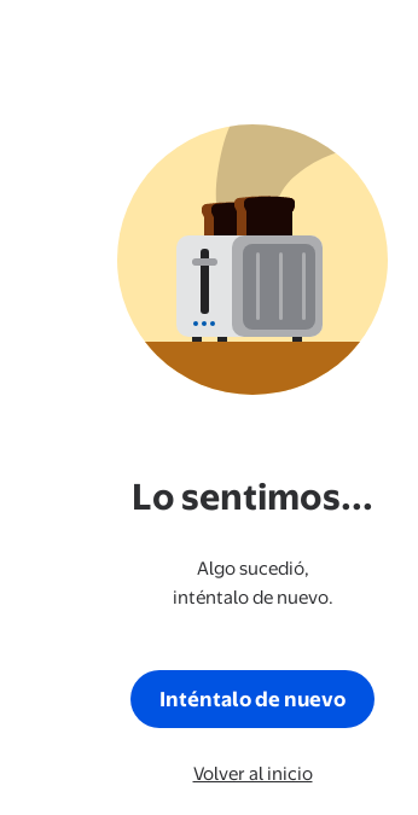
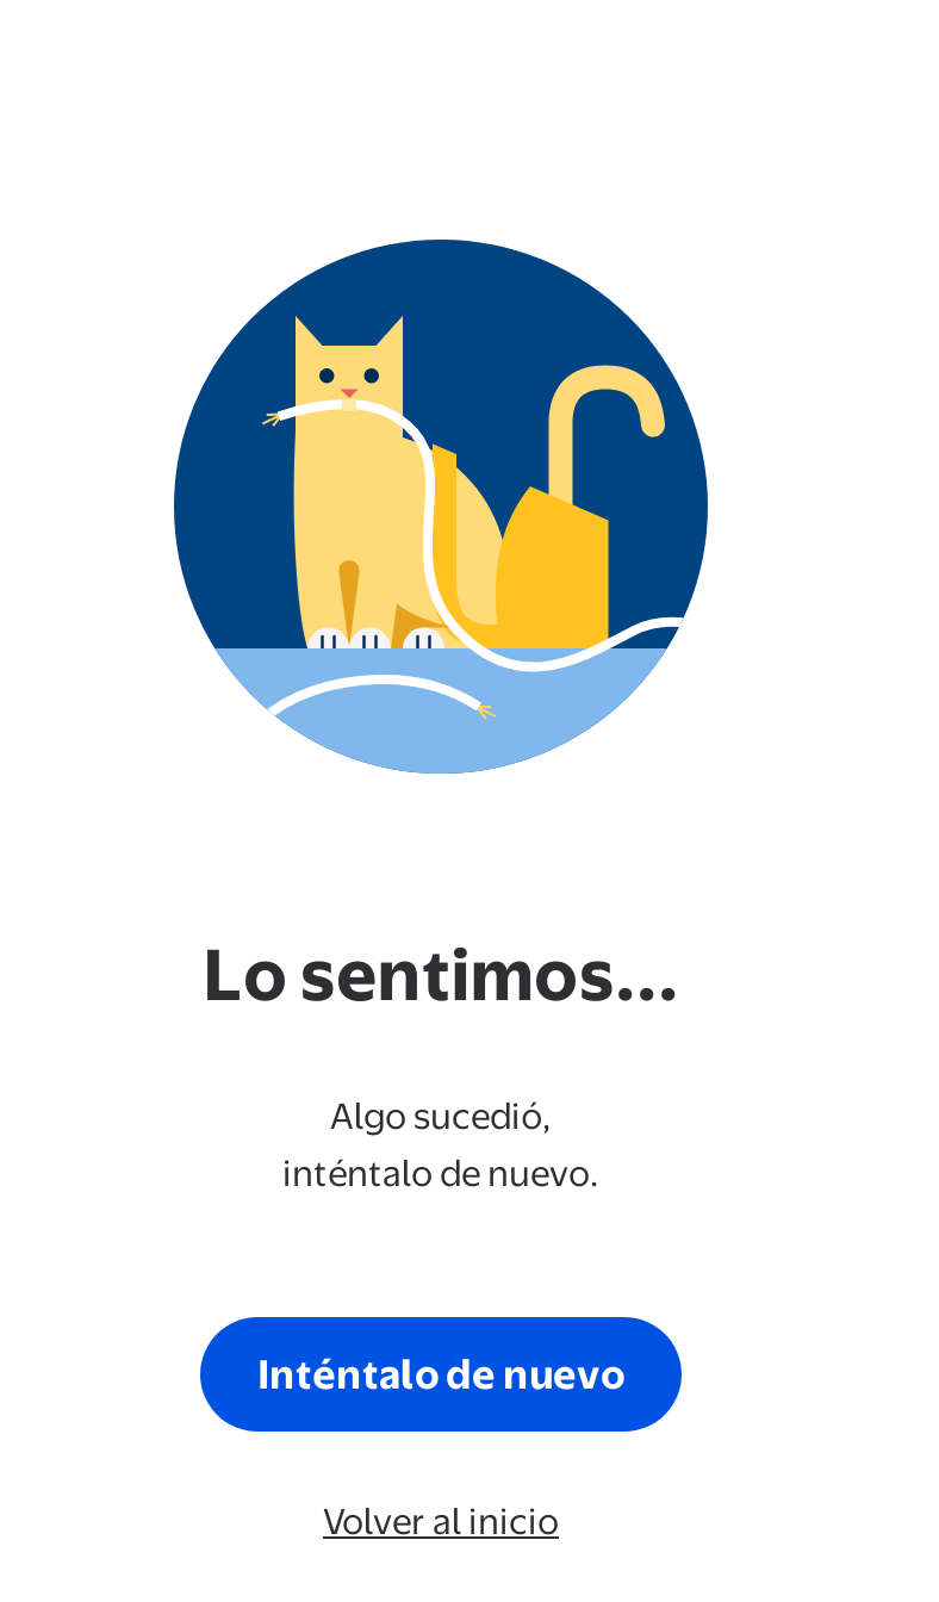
[117,124,388,396] [image] -> [172,237,710,776] [image]

